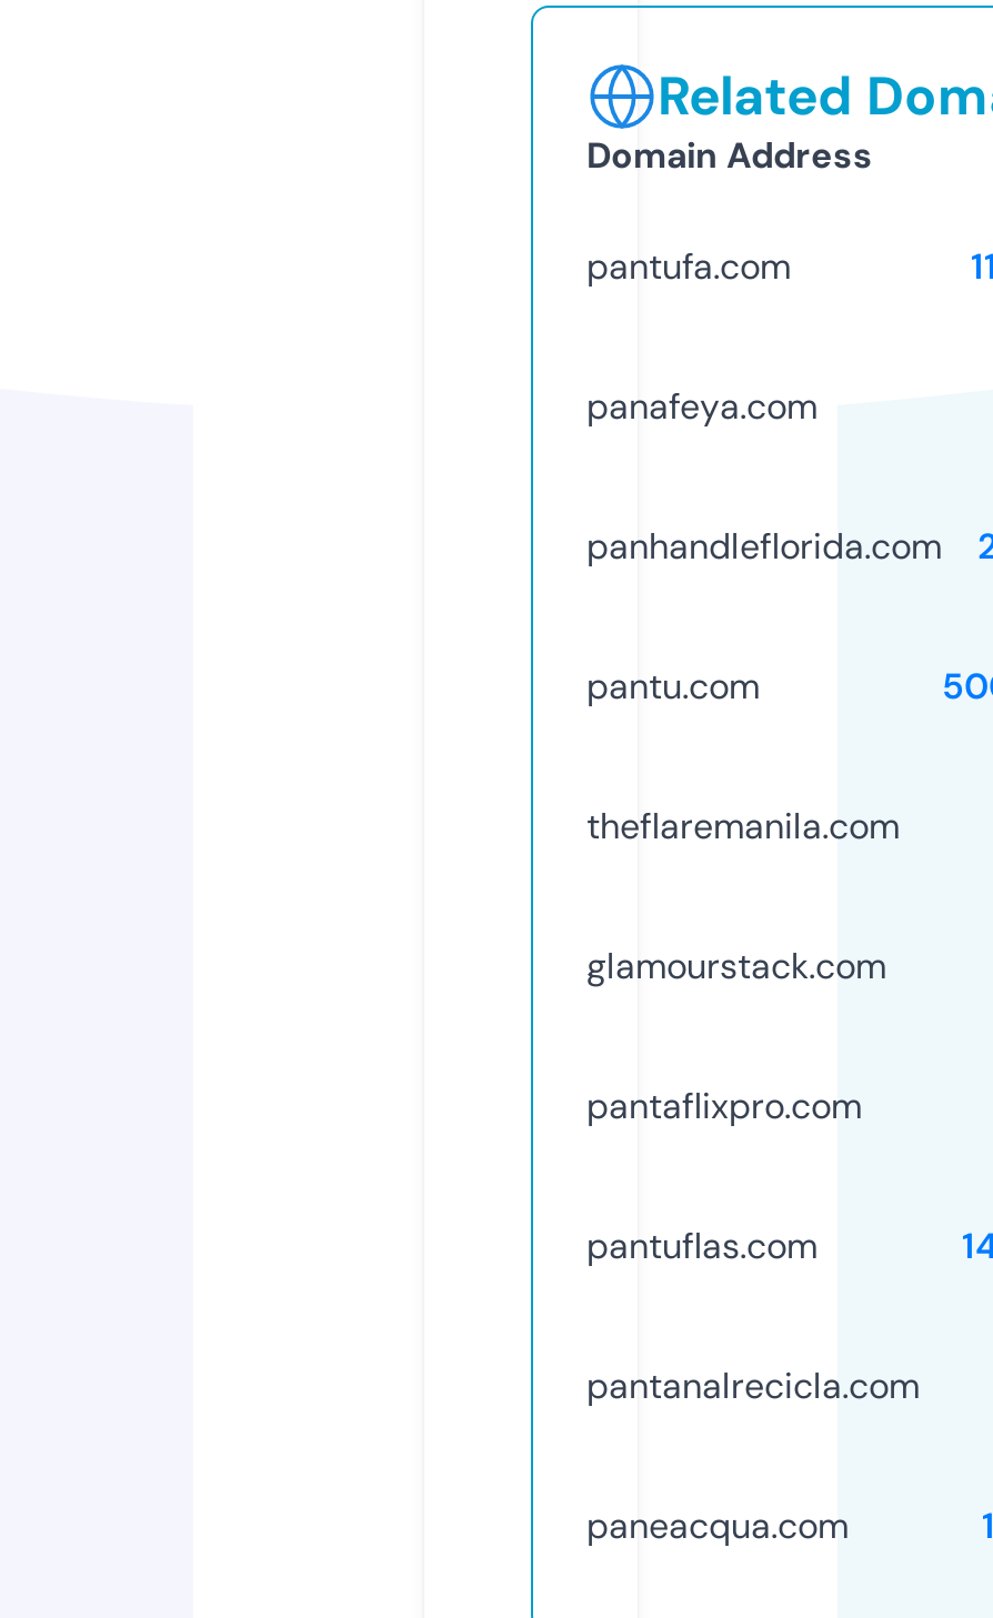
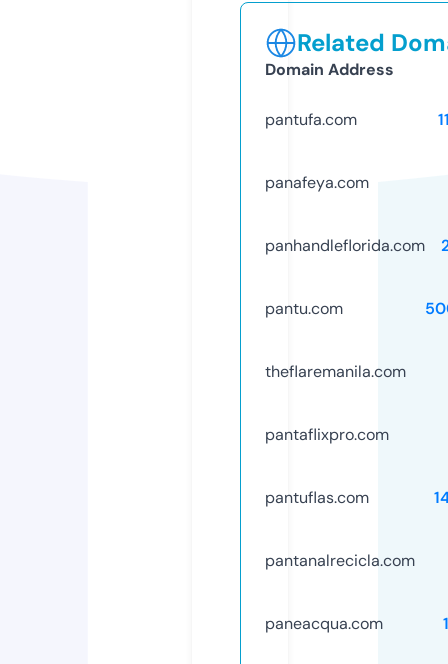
[586,942,886,989] glamourstack.com -> none

